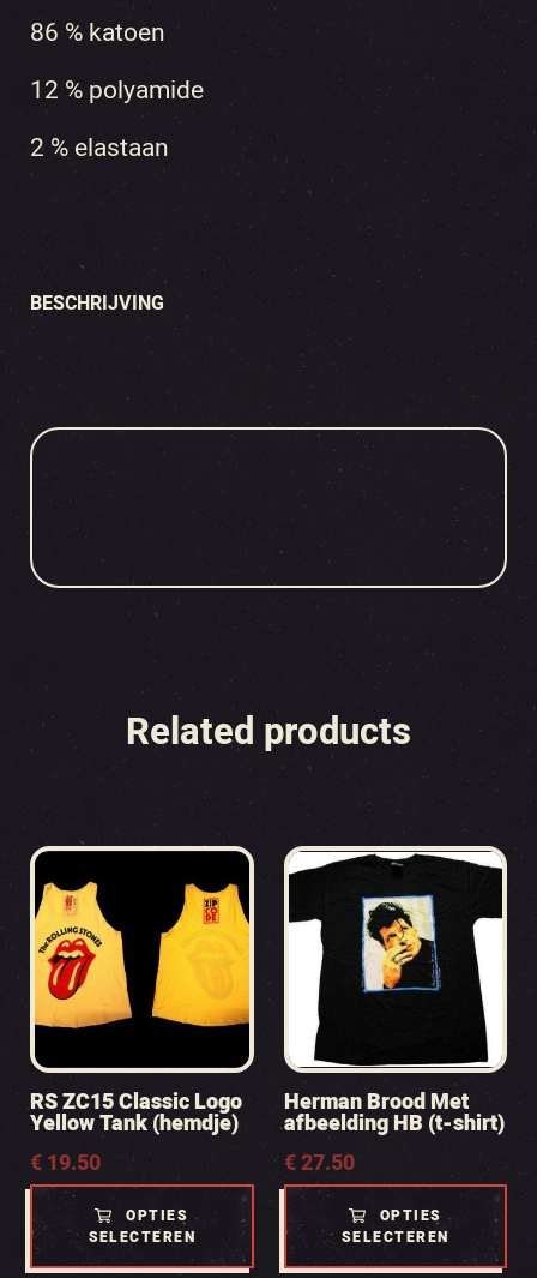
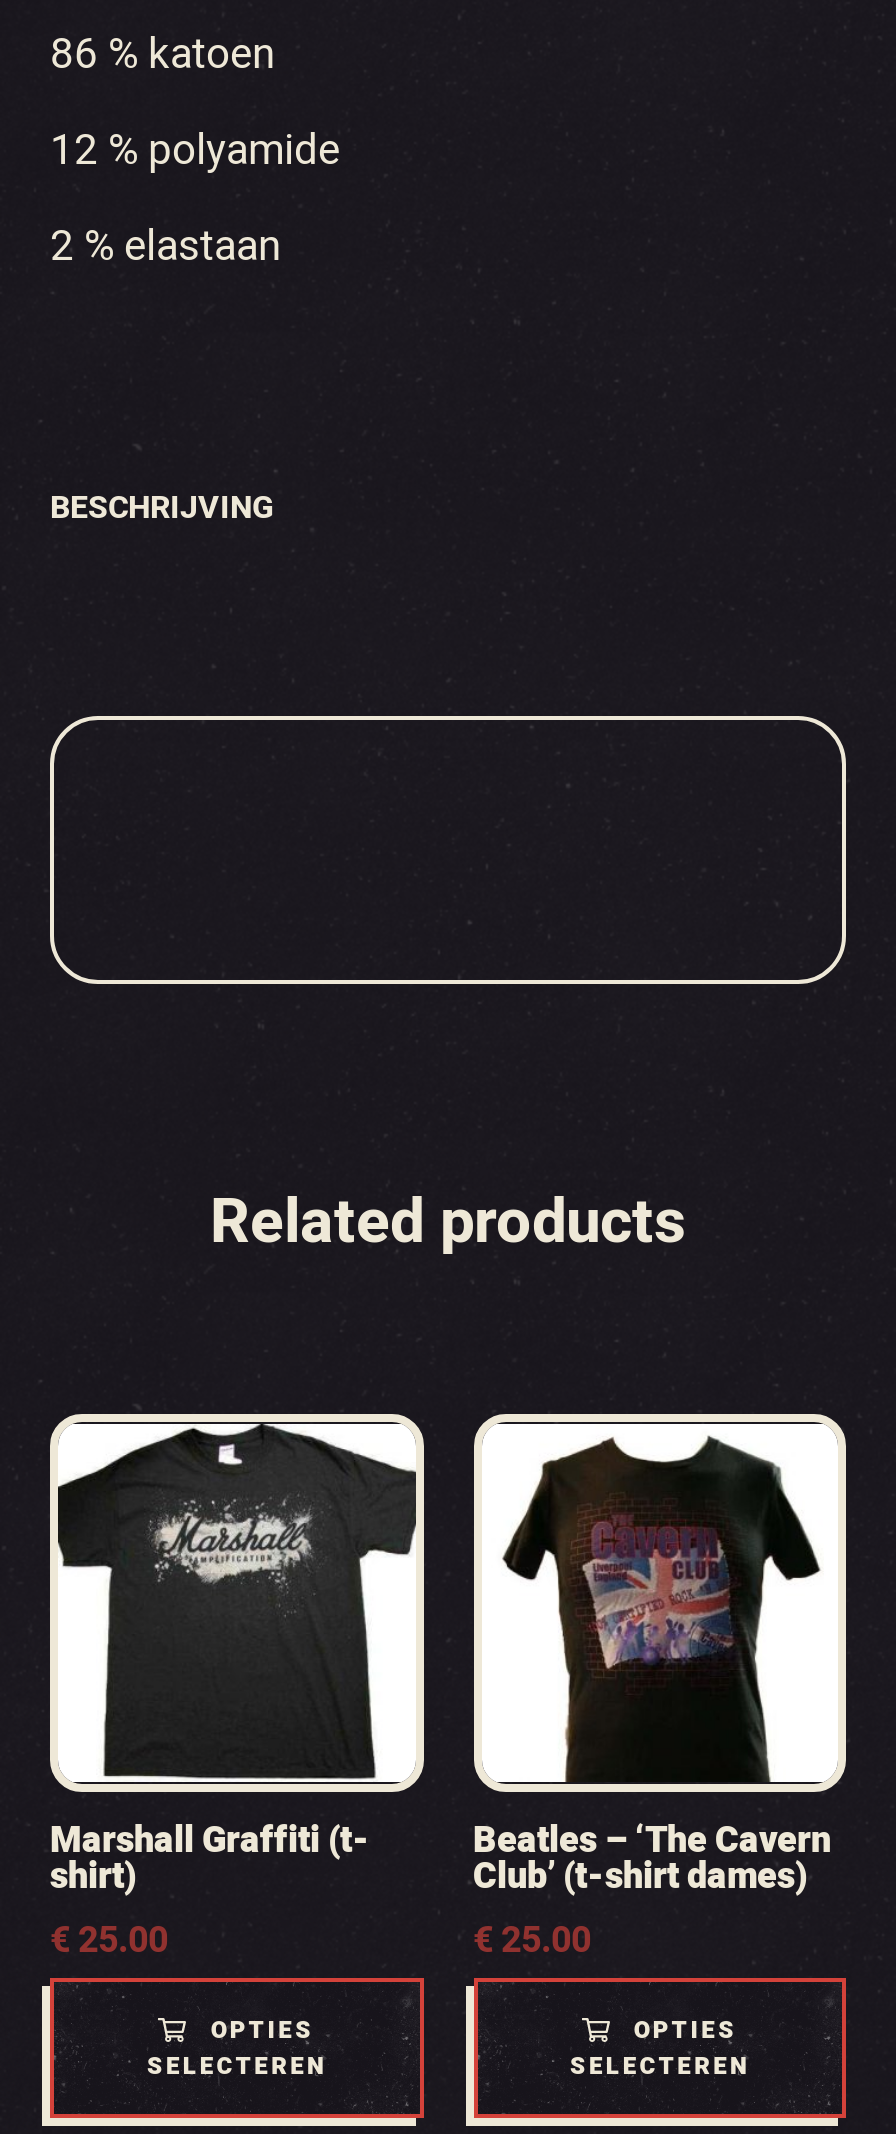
[30,851,251,1178] [image] | RS ZC15 Classic Logo | Yellow Tank (hemdje) | €19.50 -> [50,1422,416,1968] [image] | Marshall Graffiti (t- | shirt) | €25.00
[283,854,504,1178] [image] | Herman Brood Met | afbeelding HB (t-shirt) | €27.50 -> [473,1424,838,1968] [image] | Beatles – ‘The Cavern | Club’ (t-shirt dames) | €25.00

